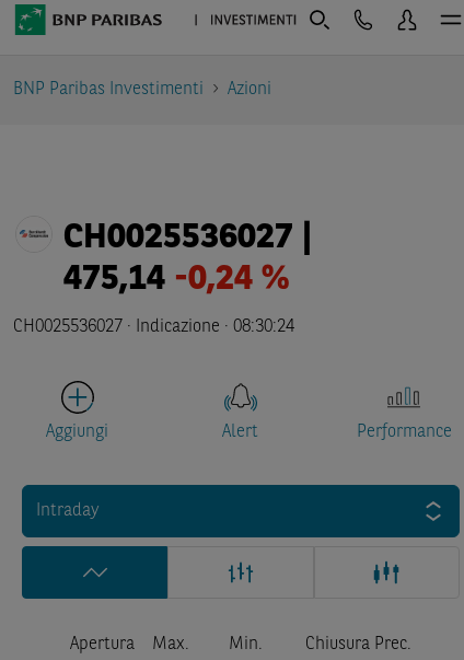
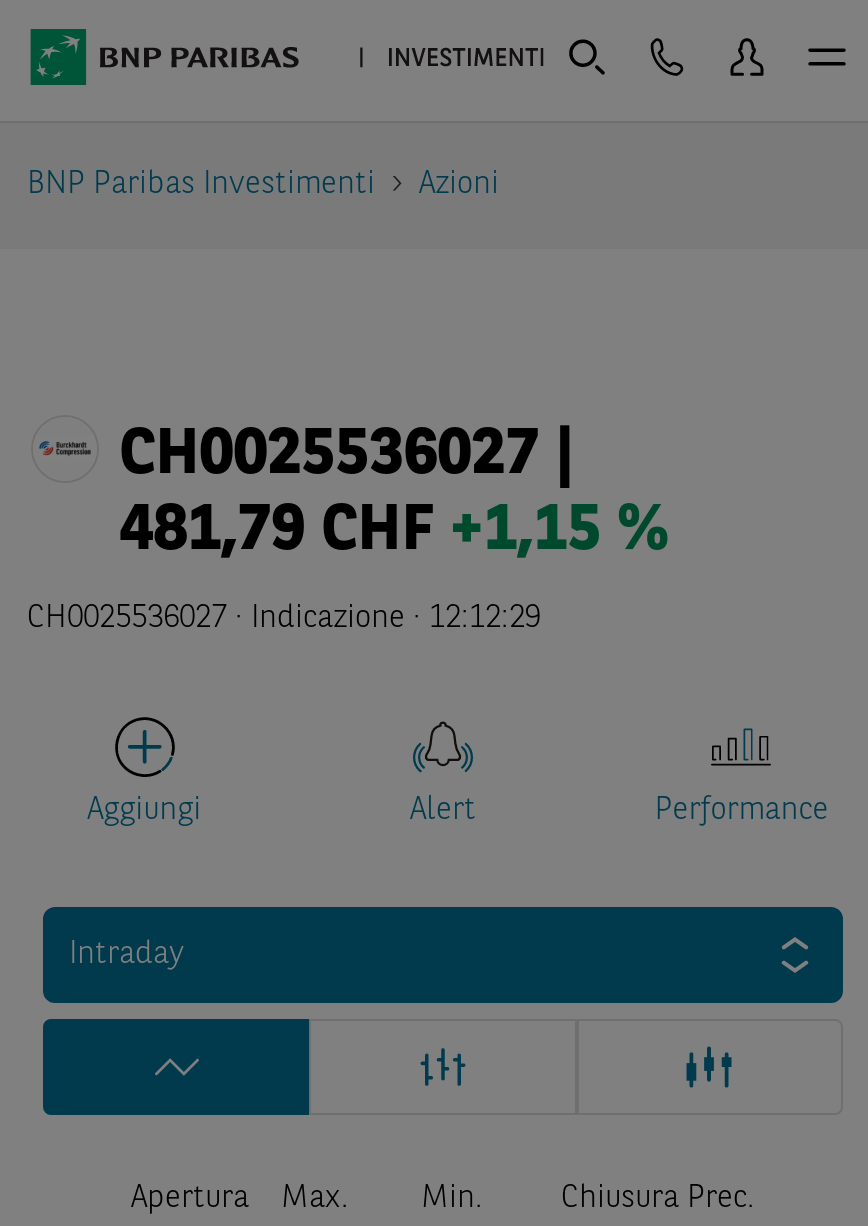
[64,262,289,297] 475,14 -0,24 % -> [120,501,668,565] 481,79 CHF +1,15 %
[13,318,294,336] CH0025536027 · Indicazione · 08:30:24 -> [27,603,541,635] CH0025536027 · Indicazione · 12:12:29

